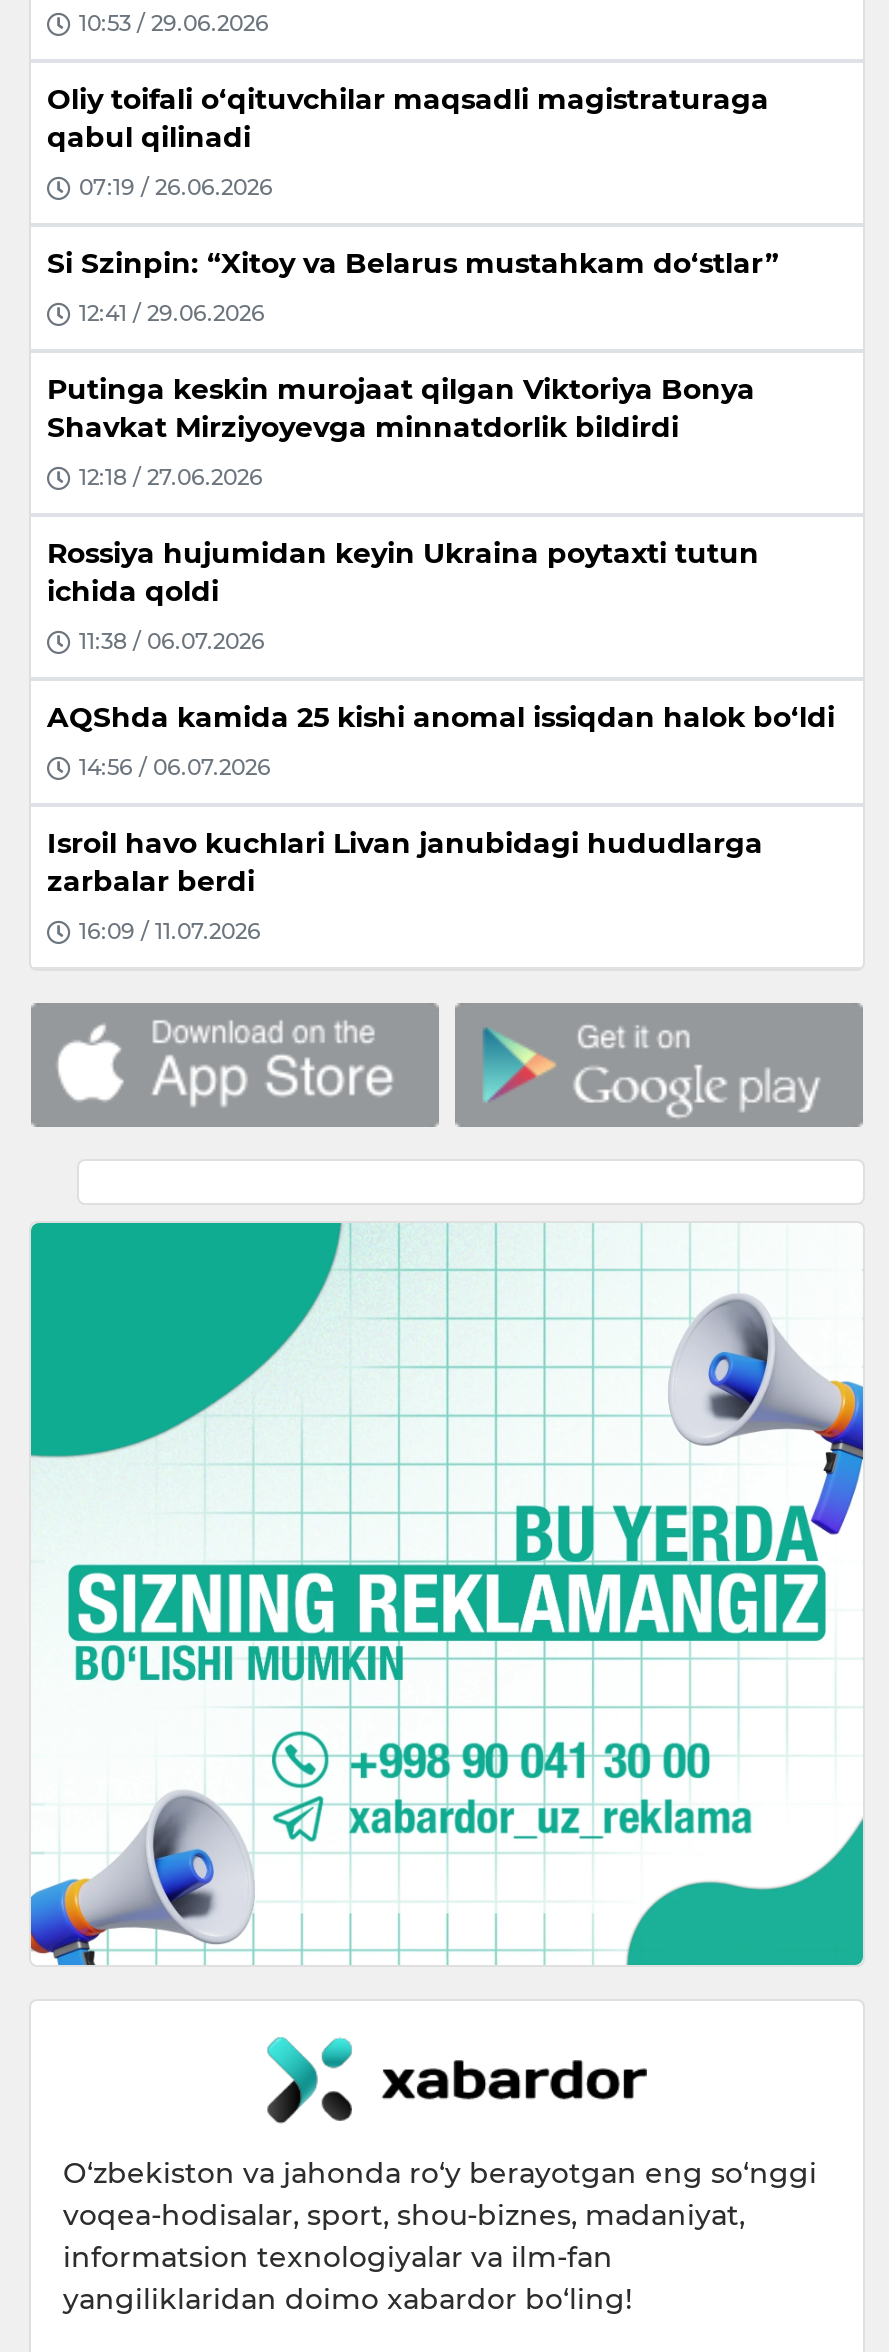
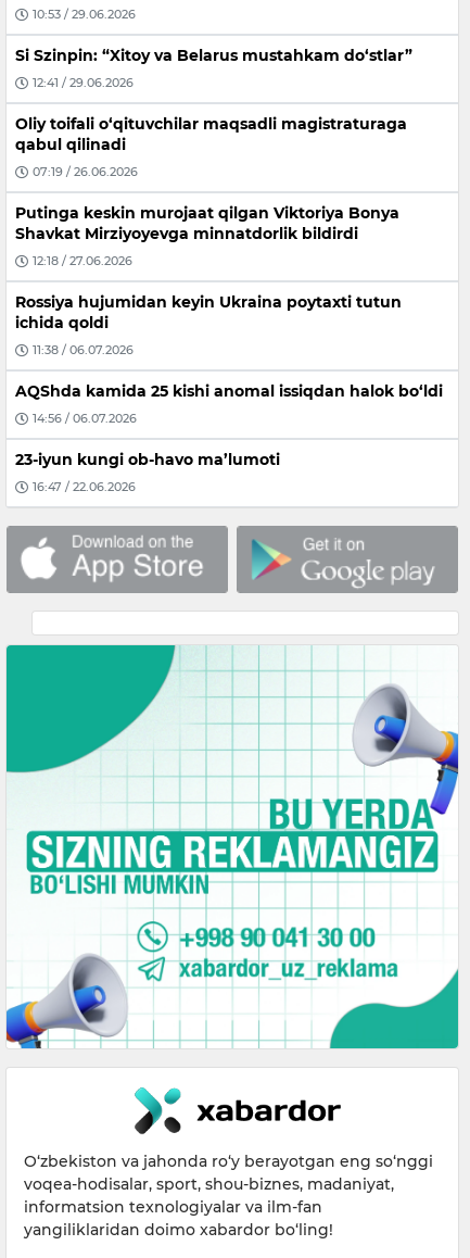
moved [47,80,769,201] -> [15,114,407,179]: Oliy toifali o‘qituvchilar maqsadli magistraturaga | qabul qilinadi | 07:19 / 26.06.2026
moved [47,244,779,327] -> [15,45,412,90]: Si Szinpin: “Xitoy va Belarus mustahkam do‘stlar” | 12:41 / 29.06.2026
[47,824,763,898] Isroil havo kuchlari Livan janubidagi hududlarga | zarbalar berdi -> [15,449,280,469] 23-iyun kungi ob-havo ma’lumoti
[79,917,261,945] 16:09 / 11.07.2026 -> [33,479,136,494] 16:47 / 22.06.2026

